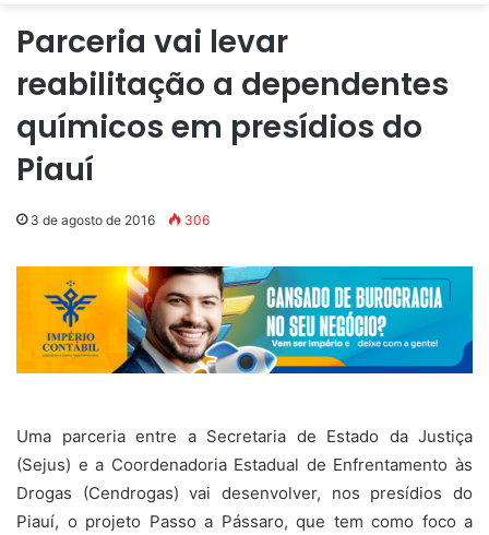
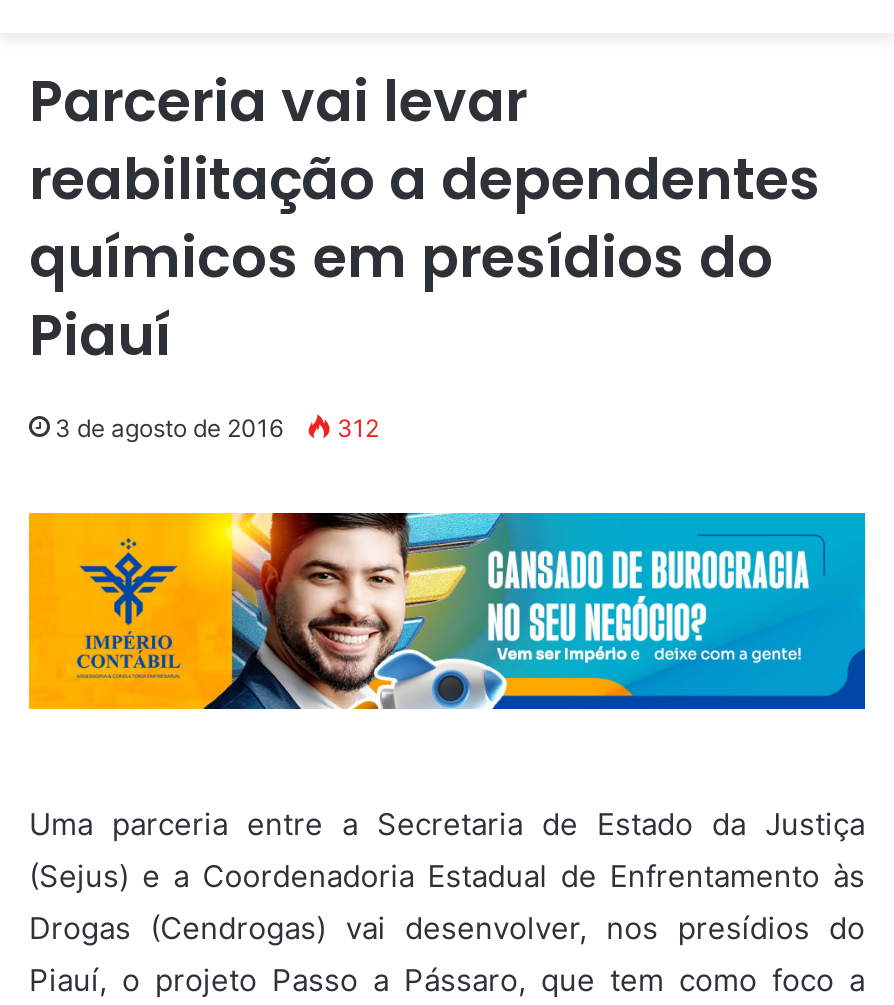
[31,212,210,228] 3 de agosto de 2016 306 -> [55,413,379,443] 3 de agosto de 2016 312

